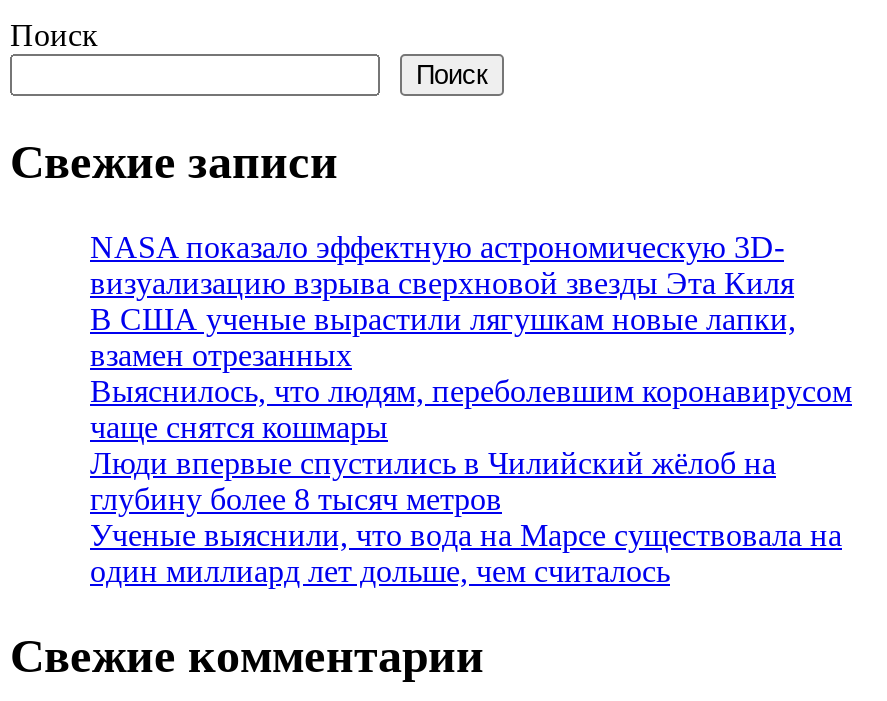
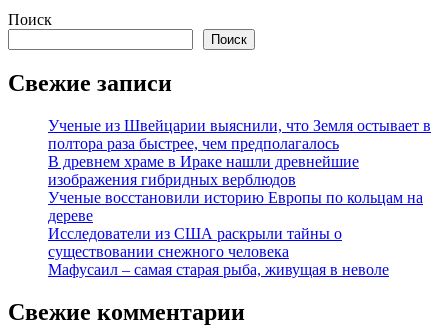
[90,230,852,588] NASA показало эффектную астрономическую 3D- | визуализацию взрыва сверхновой звезды Эта Киля | В США ученые вырастили лягушкам новые лапки, | взамен отрезанных | Выяснилось, что людям, переболевшим коронавирусом | чаще снятся кошмары | Люди впервые спустились в Чилийский жёлоб на | глубину более 8 тысяч метров | Ученые выяснили, что вода на Марсе существовала на | один миллиард лет дольше, чем считалось -> [48,117,431,278] Ученые из Швейцарии выяснили, что Земля остывает в | полтора раза быстрее, чем предполагалось | В древнем храме в Ираке нашли древнейшие | изображения гибридных верблюдов | Ученые восстановили историю Европы по кольцам на | дереве | Исследователи из США раскрыли тайны о | существовании снежного человека | Мафусаил – самая старая рыба, живущая в неволе

